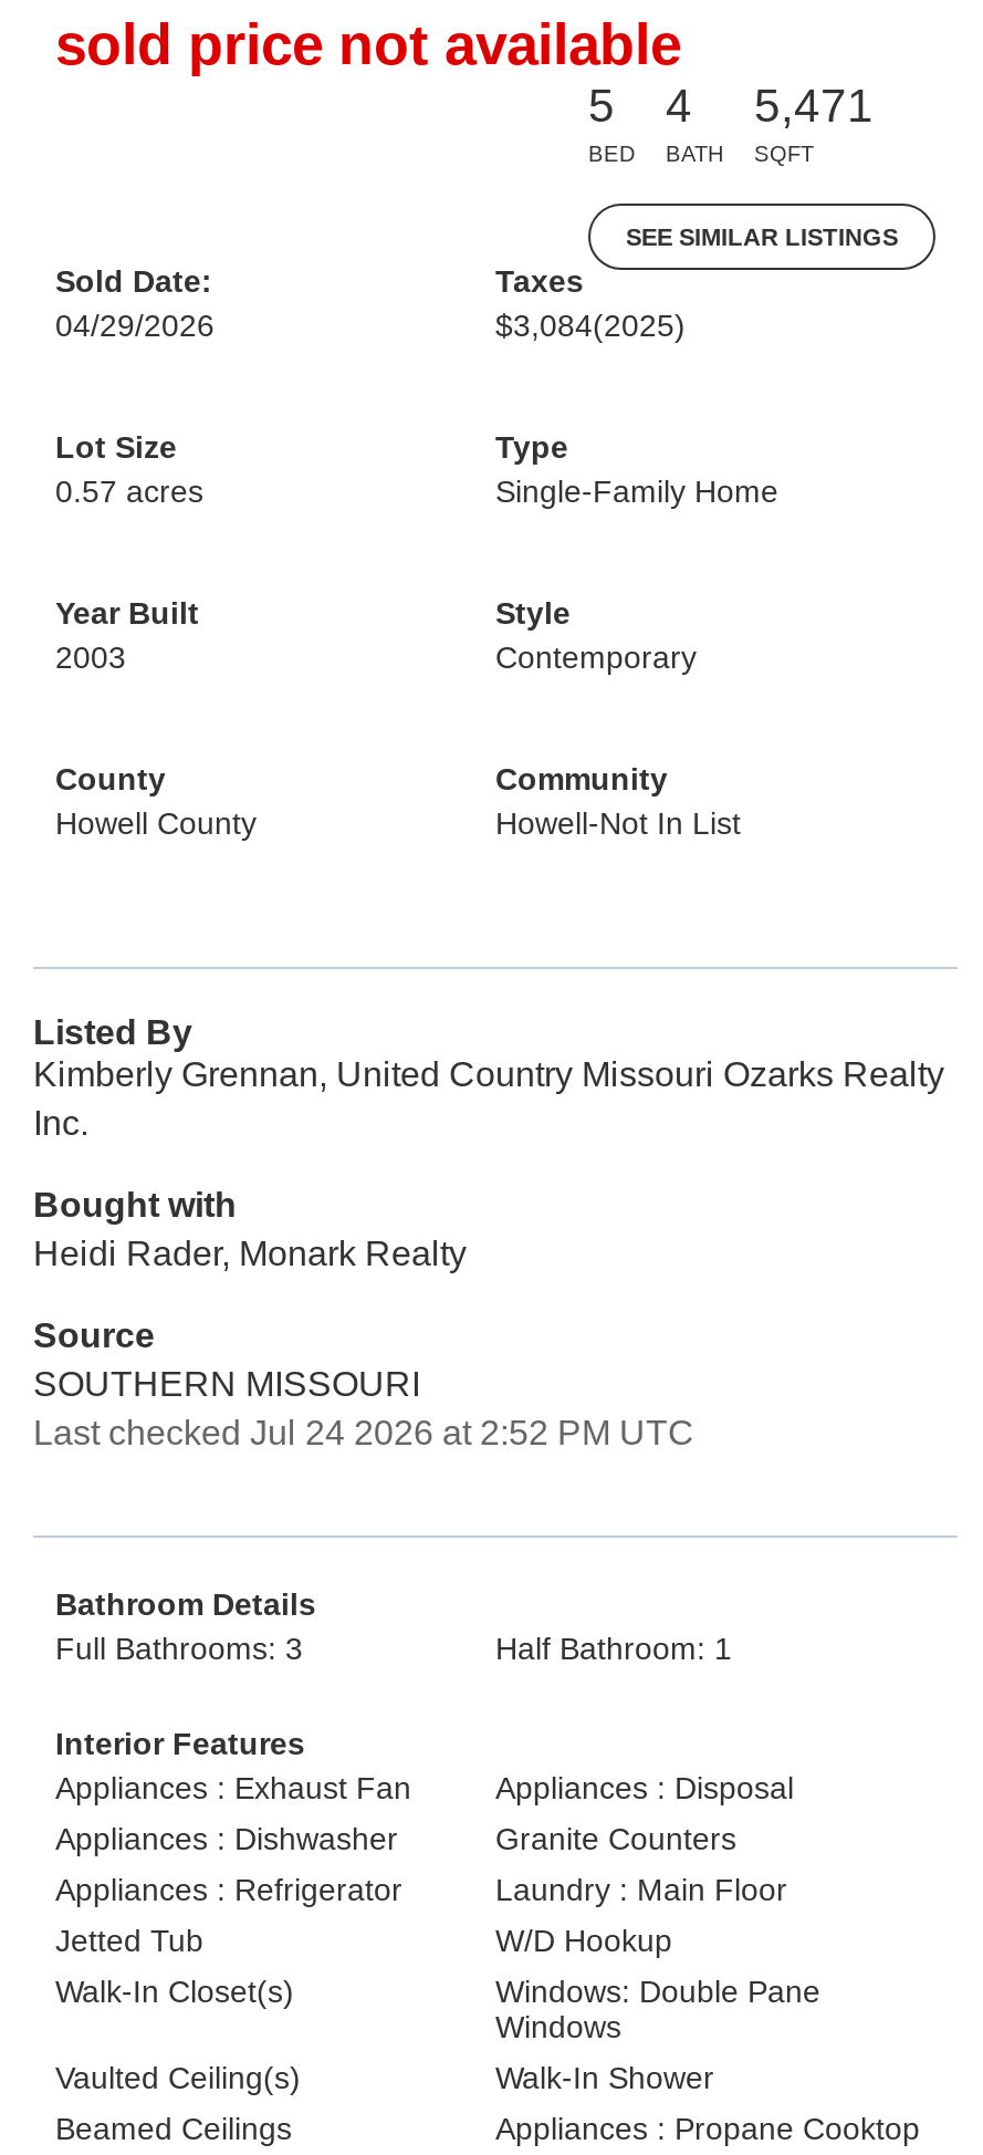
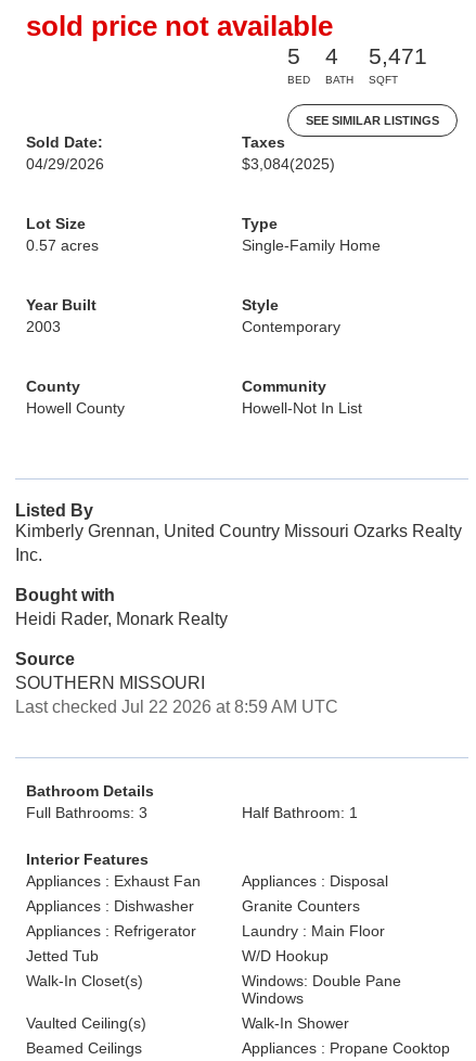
[33,1414,694,1451] Last checked Jul 24 2026 at 2:52 PM UTC -> [15,698,338,716] Last checked Jul 22 2026 at 8:59 AM UTC

